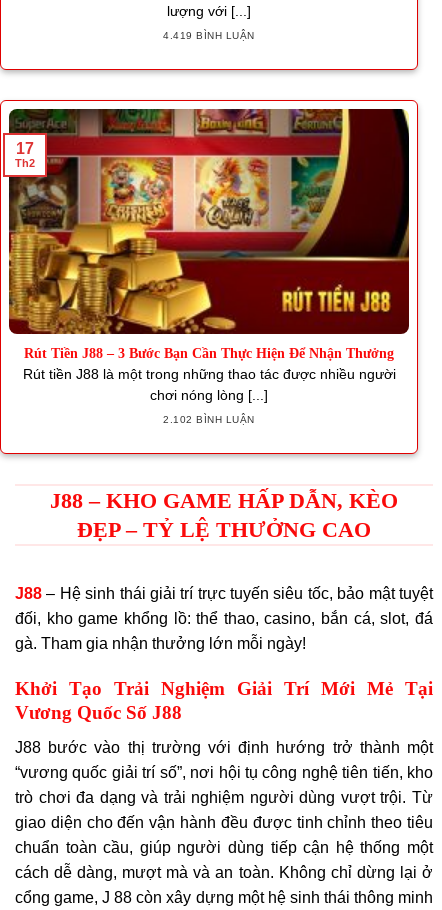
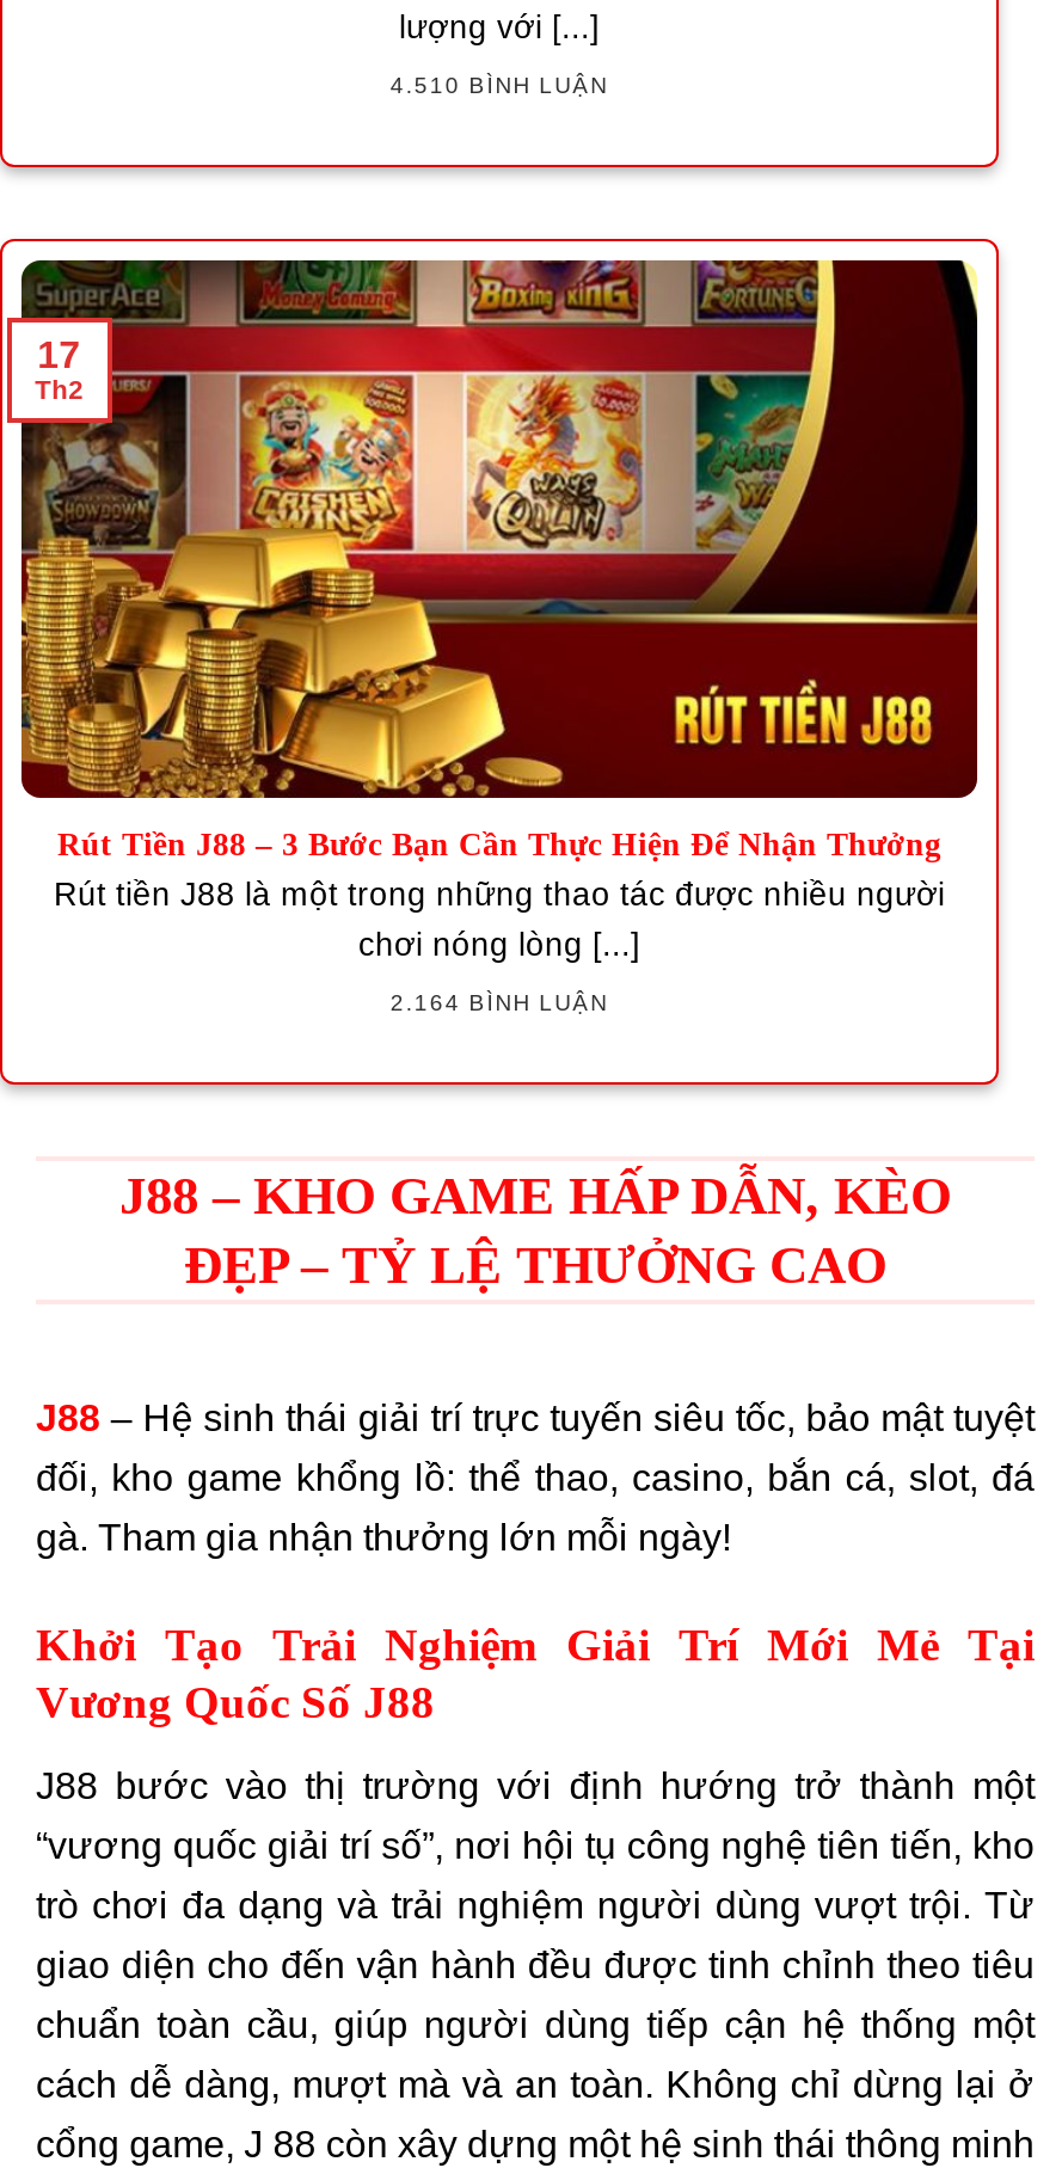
[163,30,255,41] 4.419 BÌNH LUẬN -> [390,73,608,99] 4.510 BÌNH LUẬN
[163,414,255,425] 2.102 BÌNH LUẬN -> [390,989,608,1015] 2.164 BÌNH LUẬN

